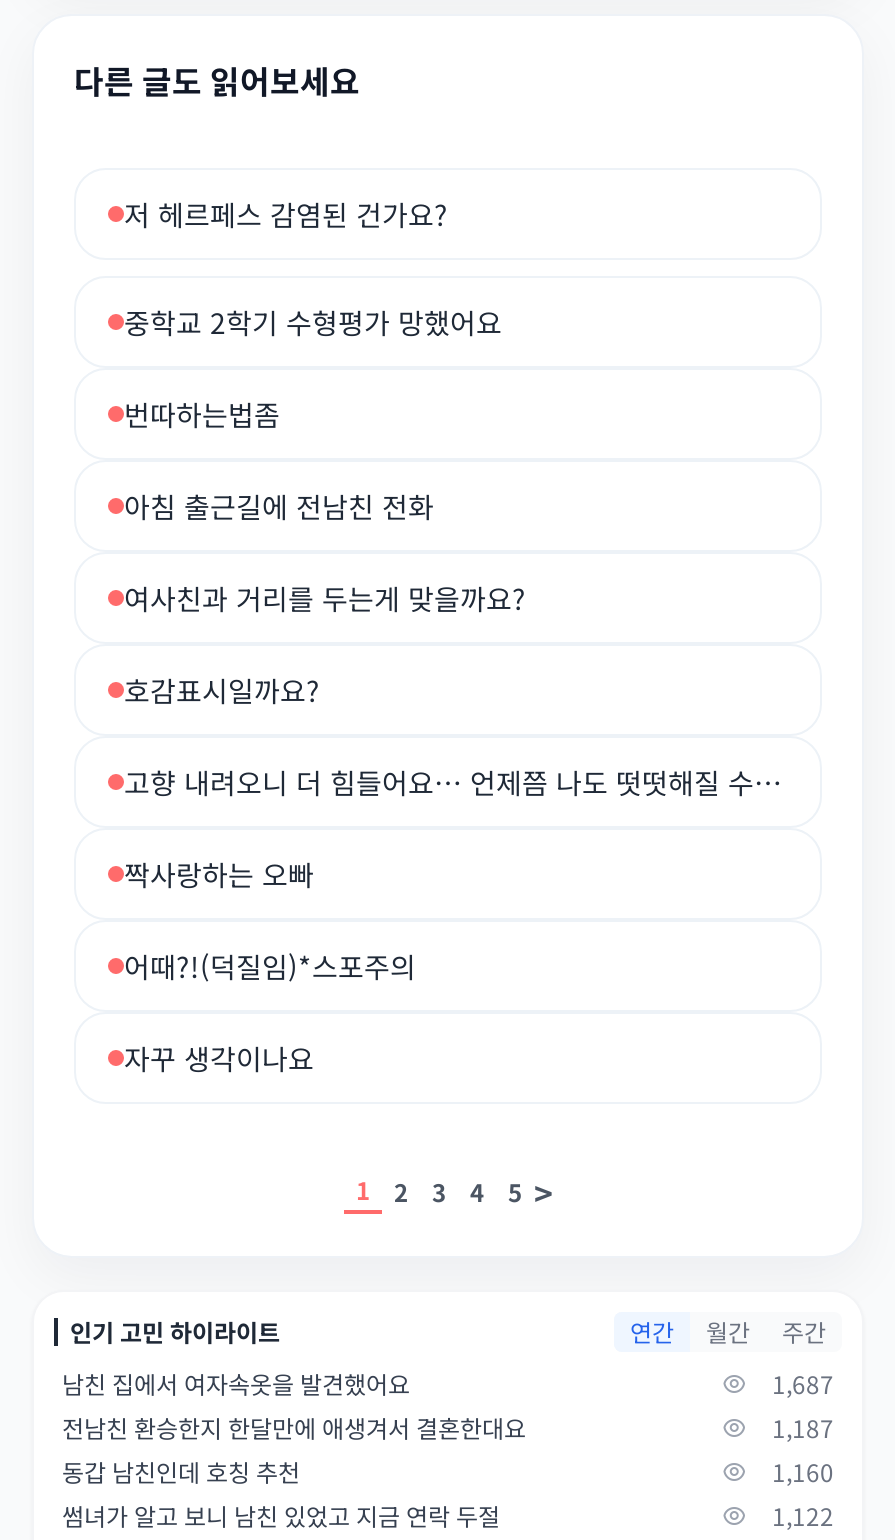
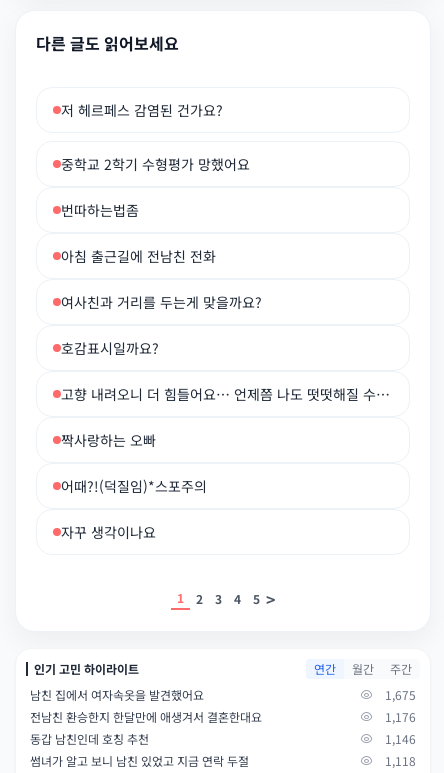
[772,1366,834,1400] 1,687 -> [385,686,416,703] 1,675
[772,1410,834,1444] 1,187 -> [385,708,416,725] 1,176
[772,1454,834,1488] 1,160 -> [385,730,416,747] 1,146
[772,1498,834,1532] 1,122 -> [385,752,416,769] 1,118

